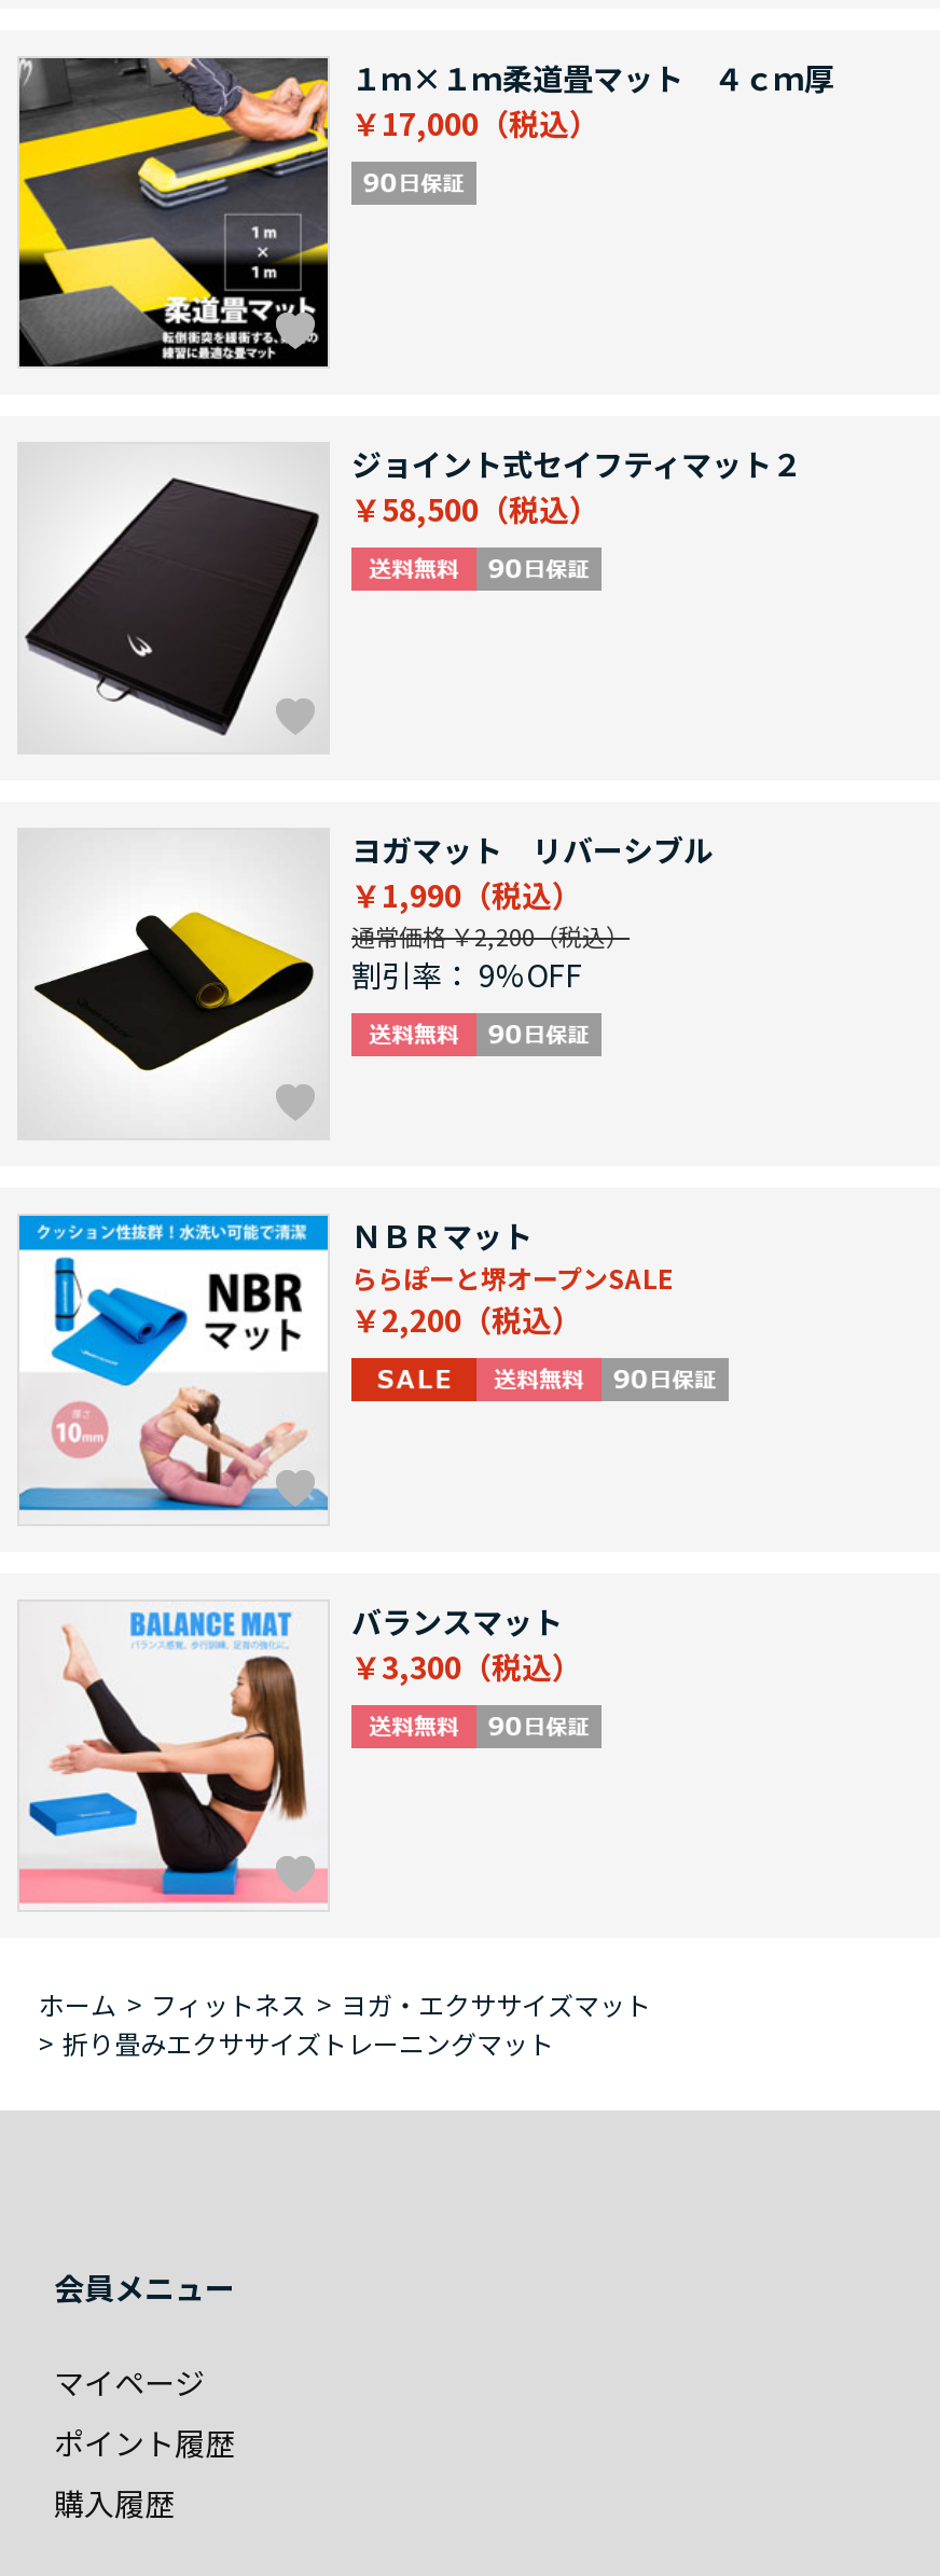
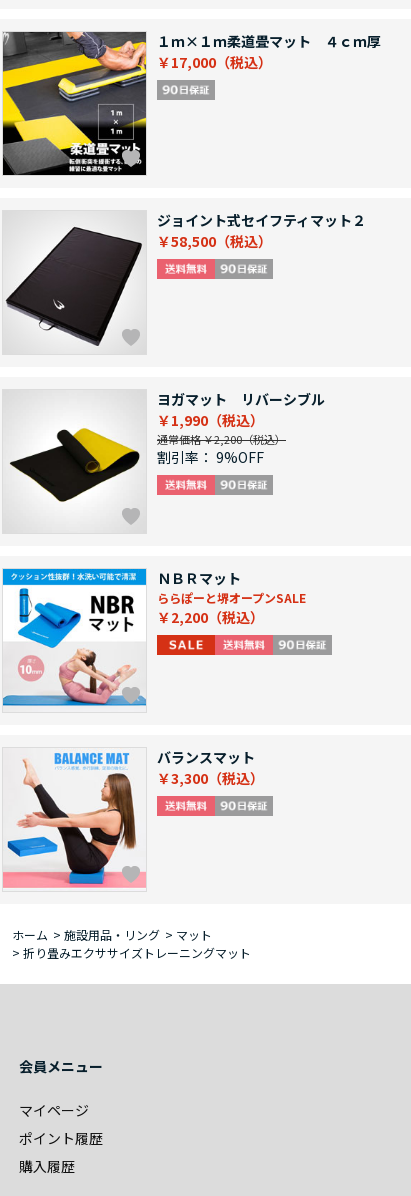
[39,1985,651,2022] ホーム > フィットネス > ヨガ・エクササイズマット -> [12,926,212,943] ホーム > 施設用品・リング > マット

